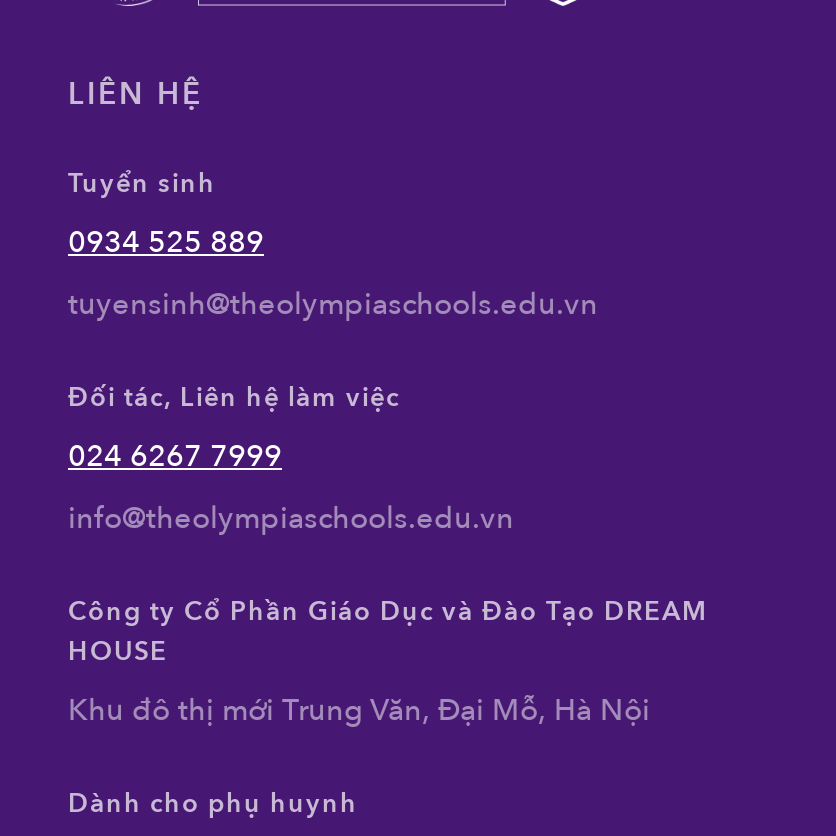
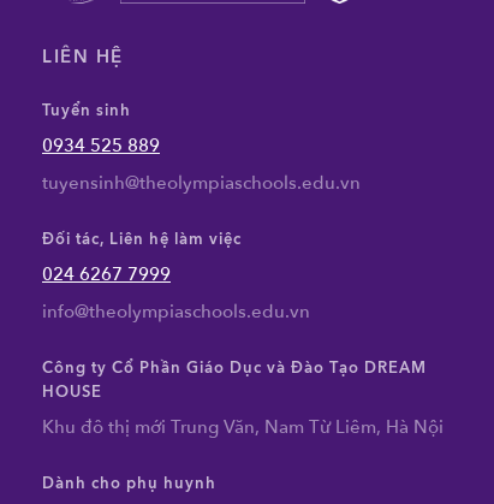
[68,690,650,730] Khu đô thị mới Trung Văn, Đại Mỗ, Hà Nội -> [42,415,444,439] Khu đô thị mới Trung Văn, Nam Từ Liêm, Hà Nội

